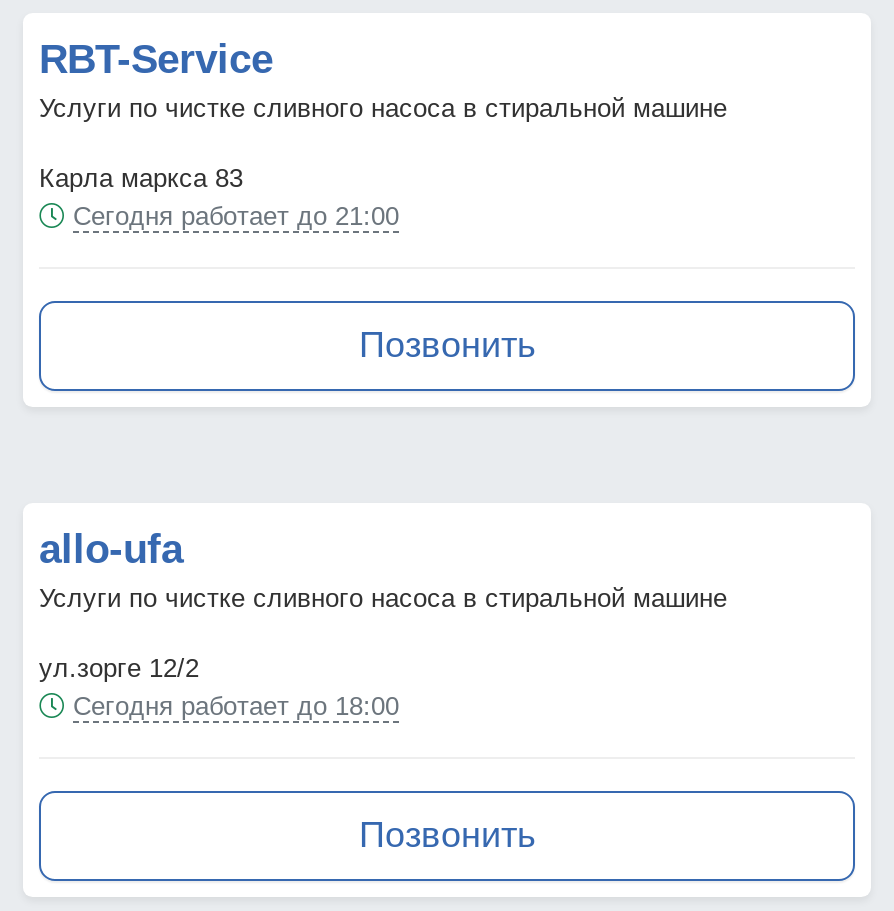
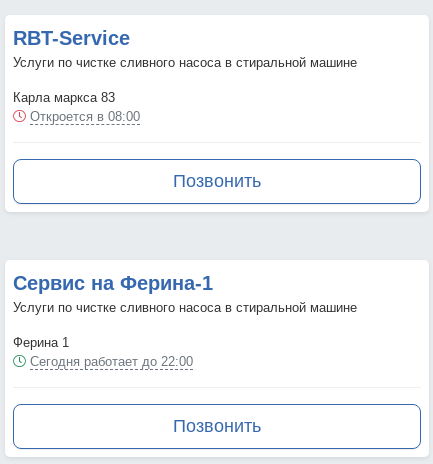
[73,201,399,231] Сегодня работает до 21:00 -> [30,109,140,124] Откроется в 08:00
[39,527,183,571] allo-ufa -> [13,272,213,294] Сервис на Ферина-1
[39,653,399,721] ул.зорге 12/2 | Сегодня работает до 18:00 -> [13,335,193,369] Ферина 1 | Сегодня работает до 22:00

